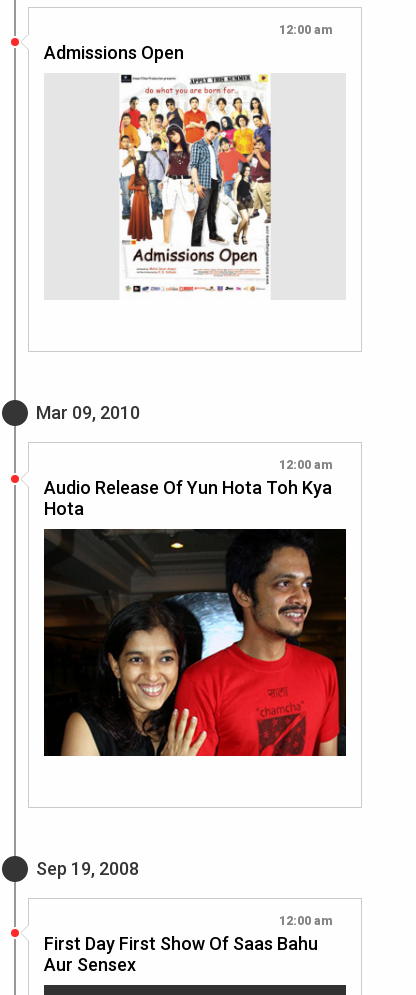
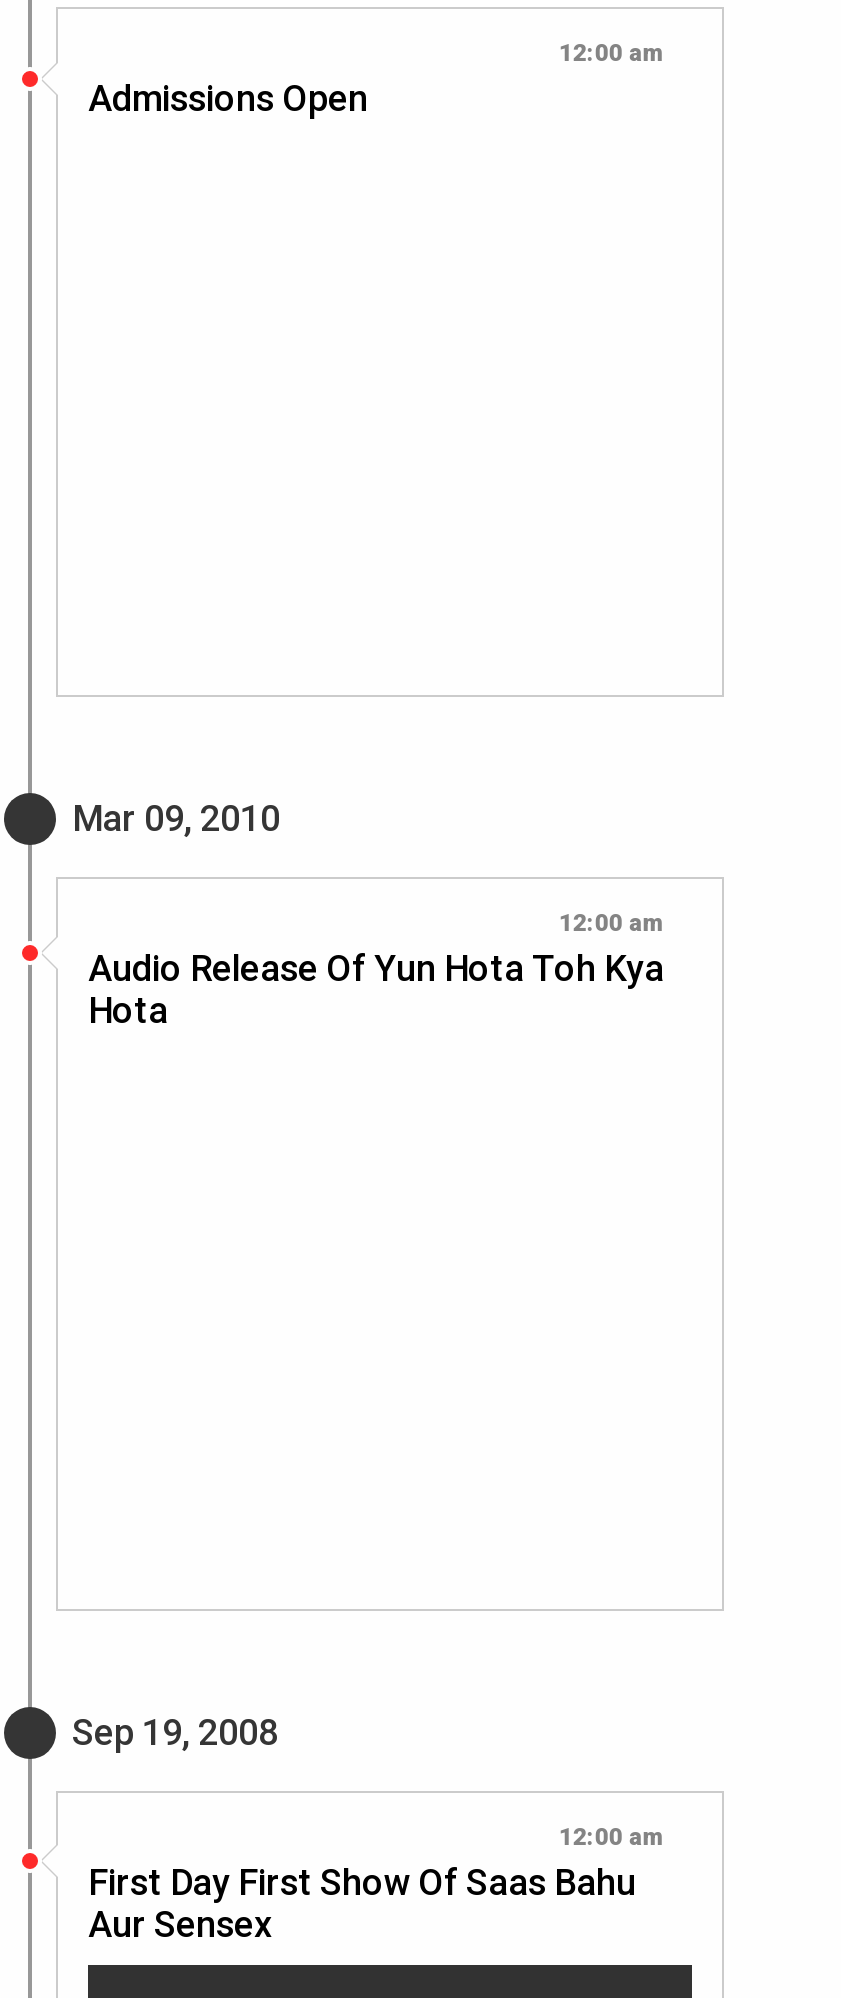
[117,74,273,293] [image] -> none
[43,528,347,757] [image] -> none

